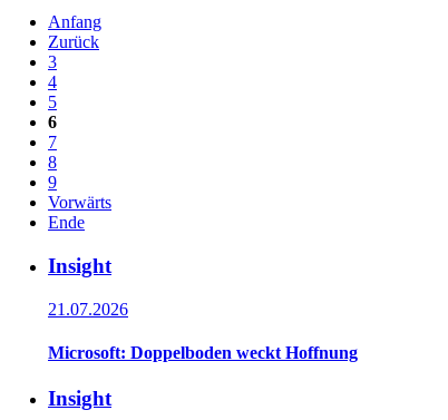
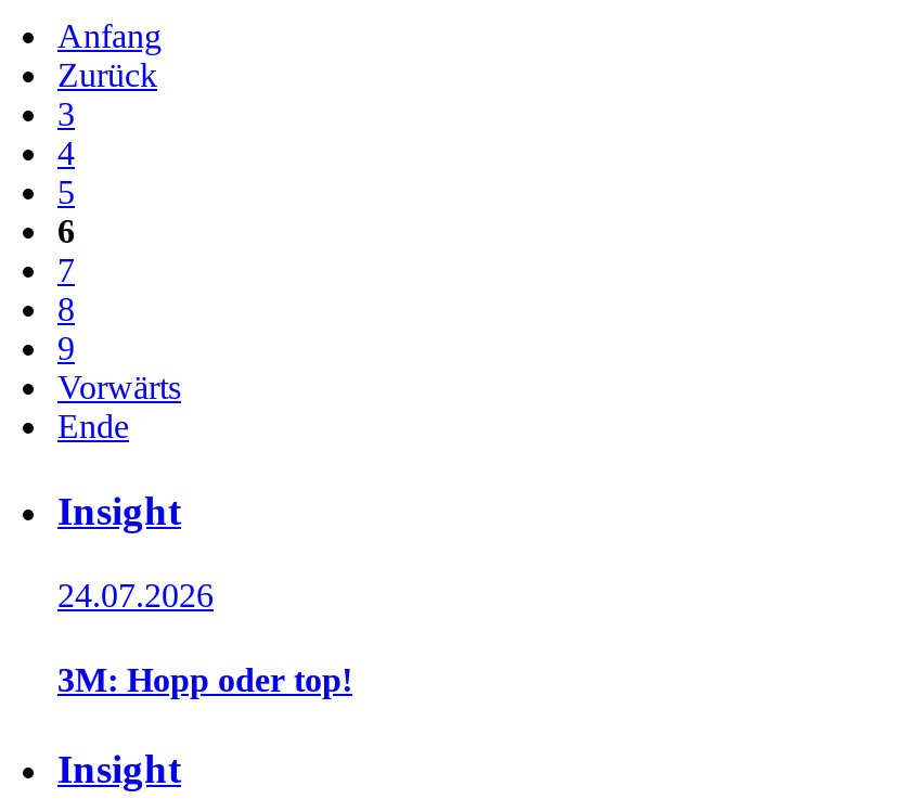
[48,299,128,318] 21.07.2026 -> [57,576,214,613] 24.07.2026
[48,343,358,362] Microsoft: Doppelboden weckt Hoffnung -> [57,661,352,698] 3M: Hopp oder top!

